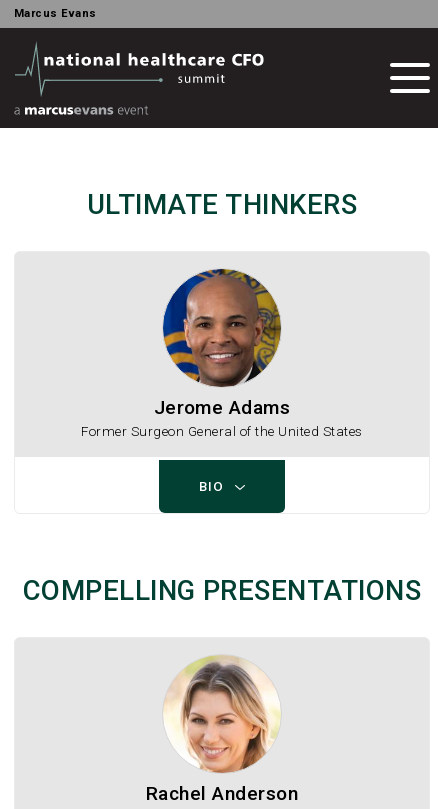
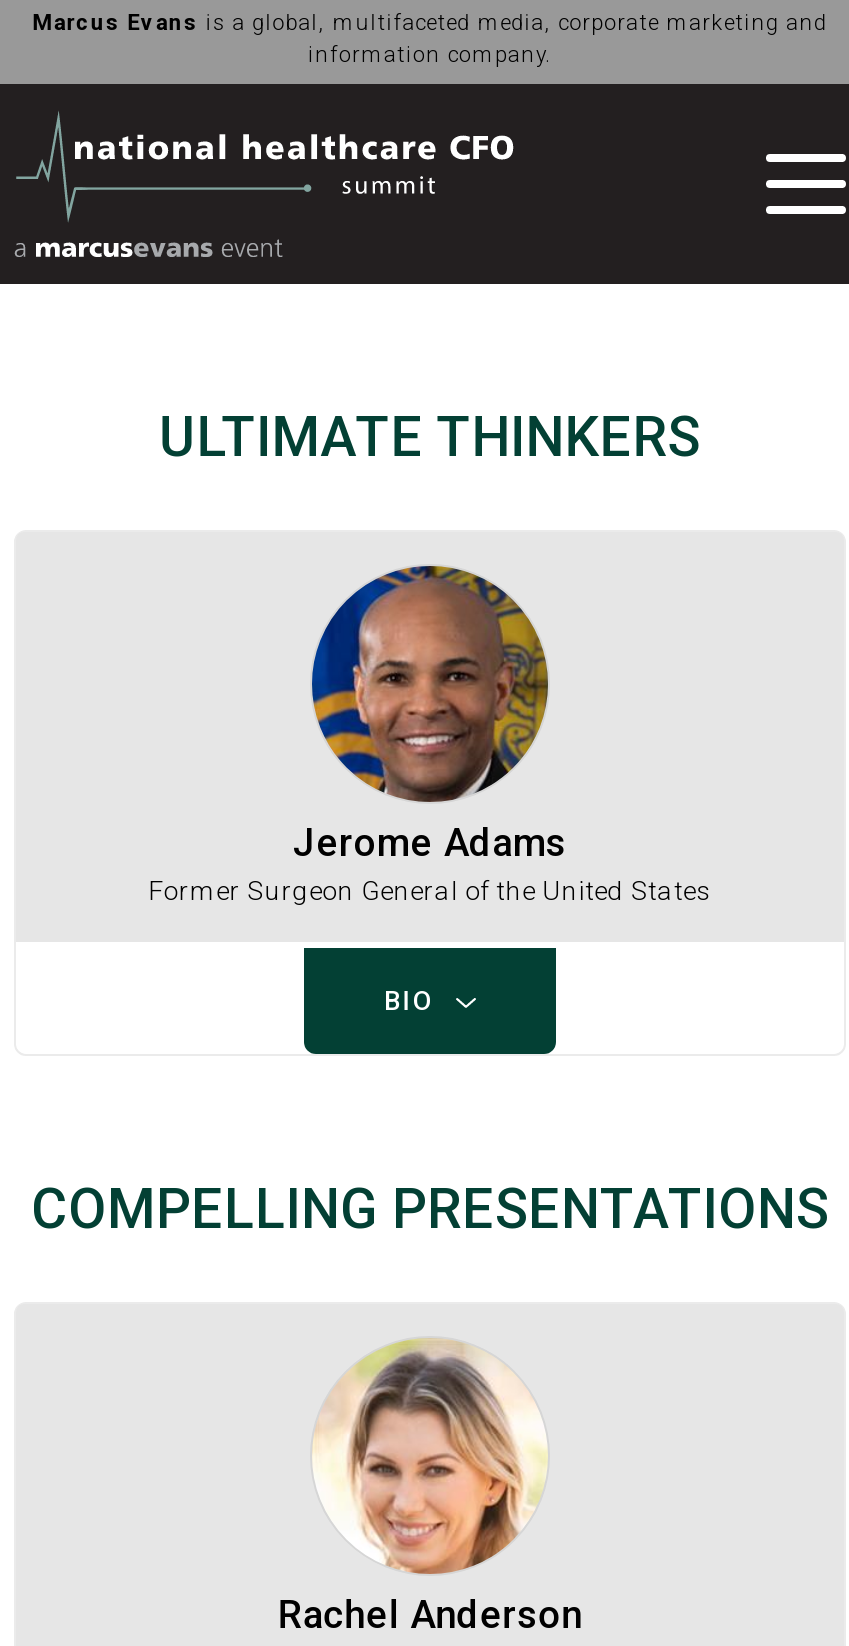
[14,7,97,20] Marcus Evans -> [33,10,827,68] Marcus Evans is a global, multifaceted media, corporate marketing and | information company.

